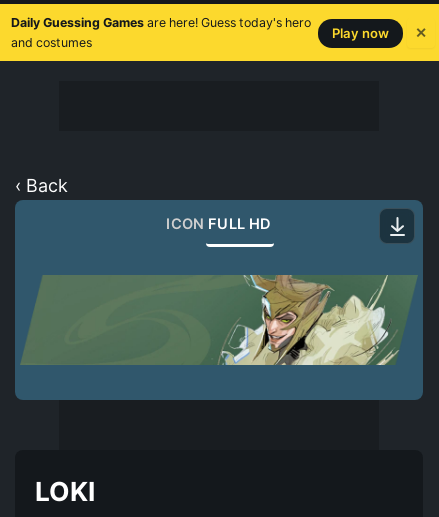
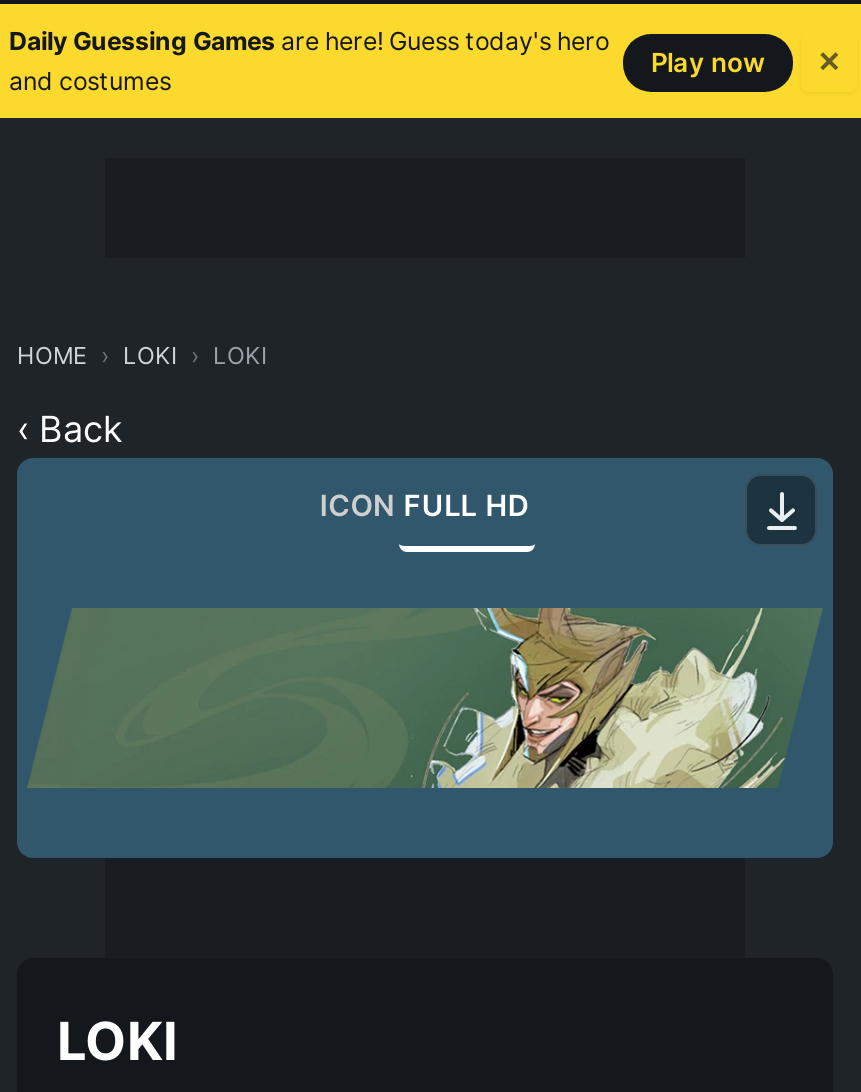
none -> [17,342,267,370] HOME | LOKI | LOKI

